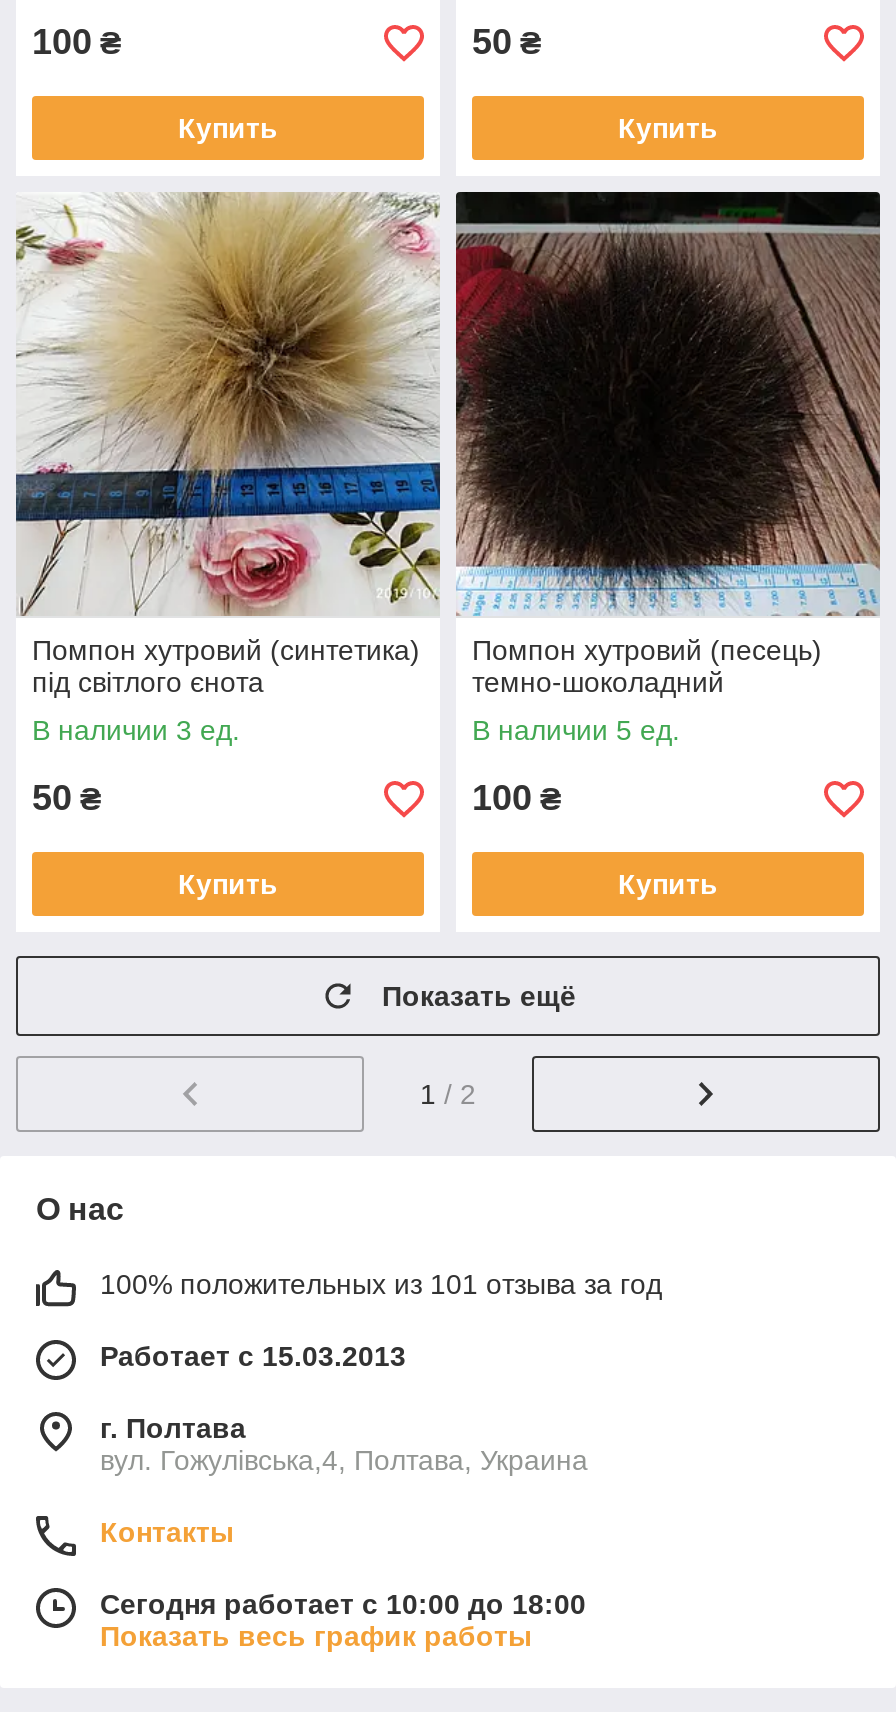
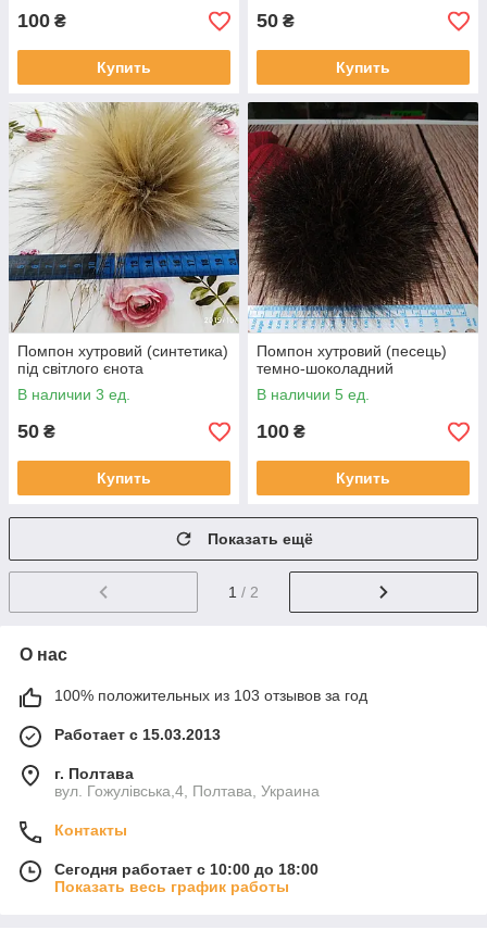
[100,1268,662,1300] 100% положительных из 101 отзыва за год -> [54,687,367,704] 100% положительных из 103 отзывов за год

